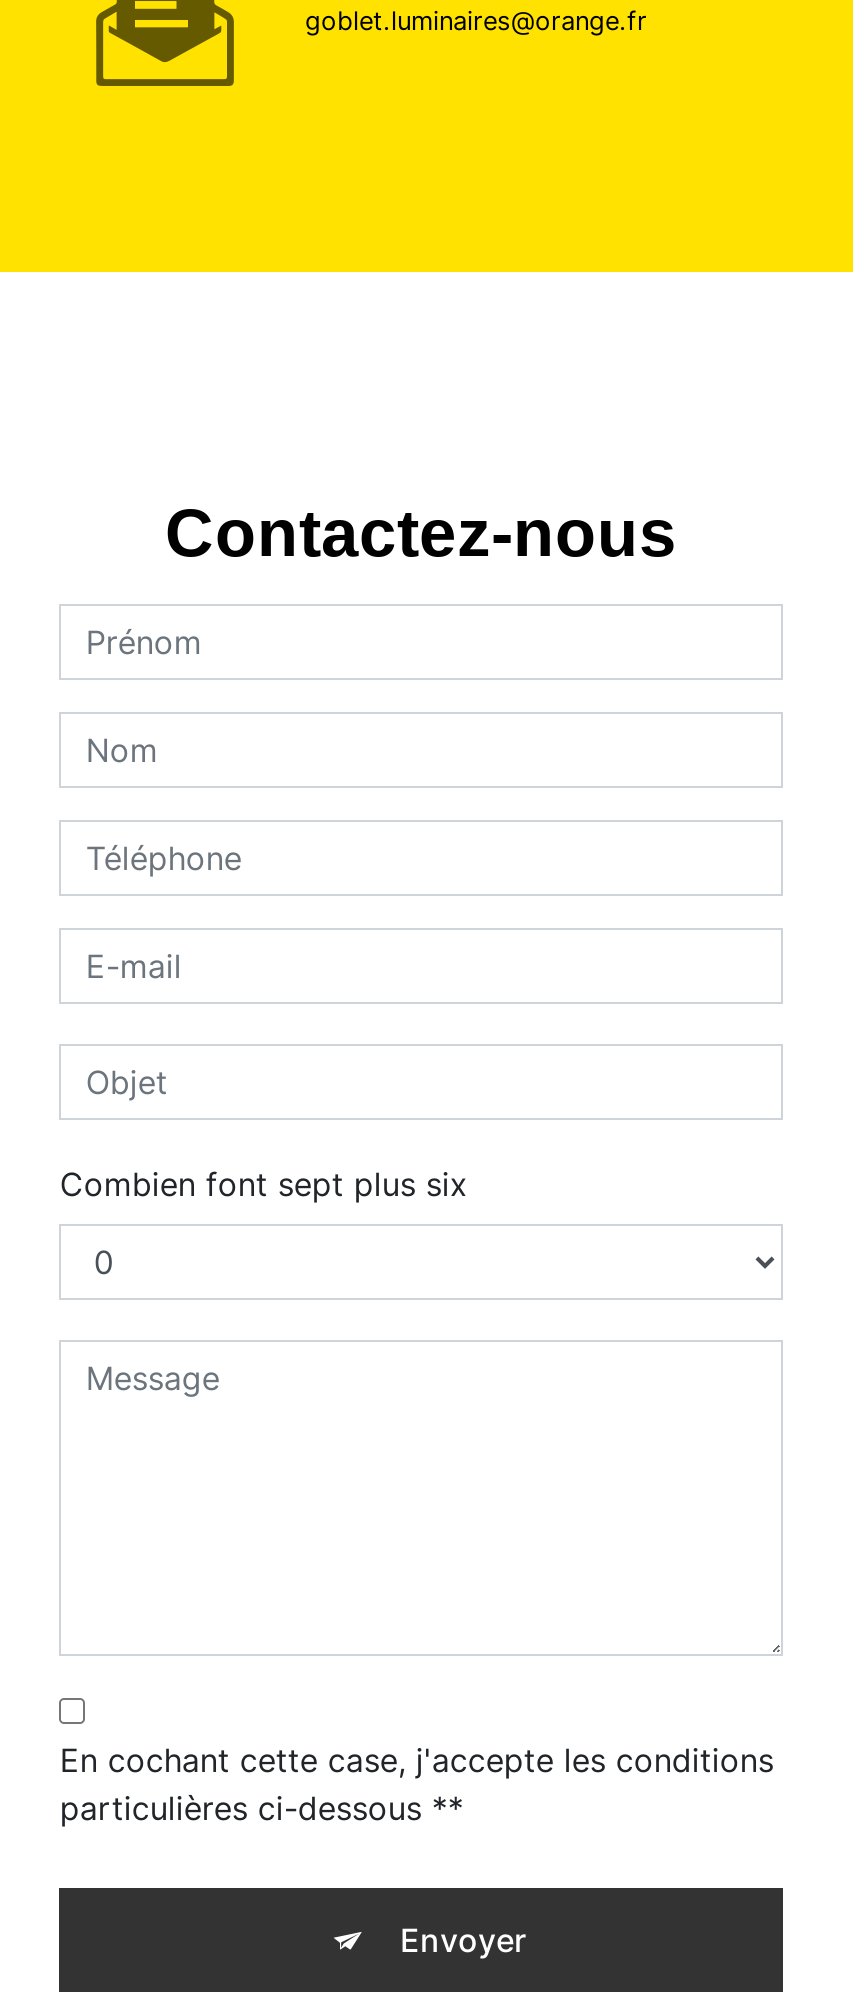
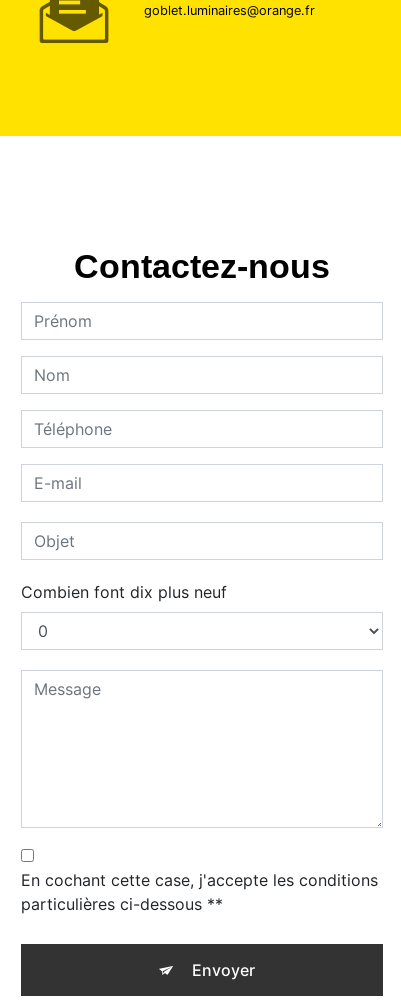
[60,1165,468,1205] Combien font sept plus six -> [21,582,227,602] Combien font dix plus neuf

